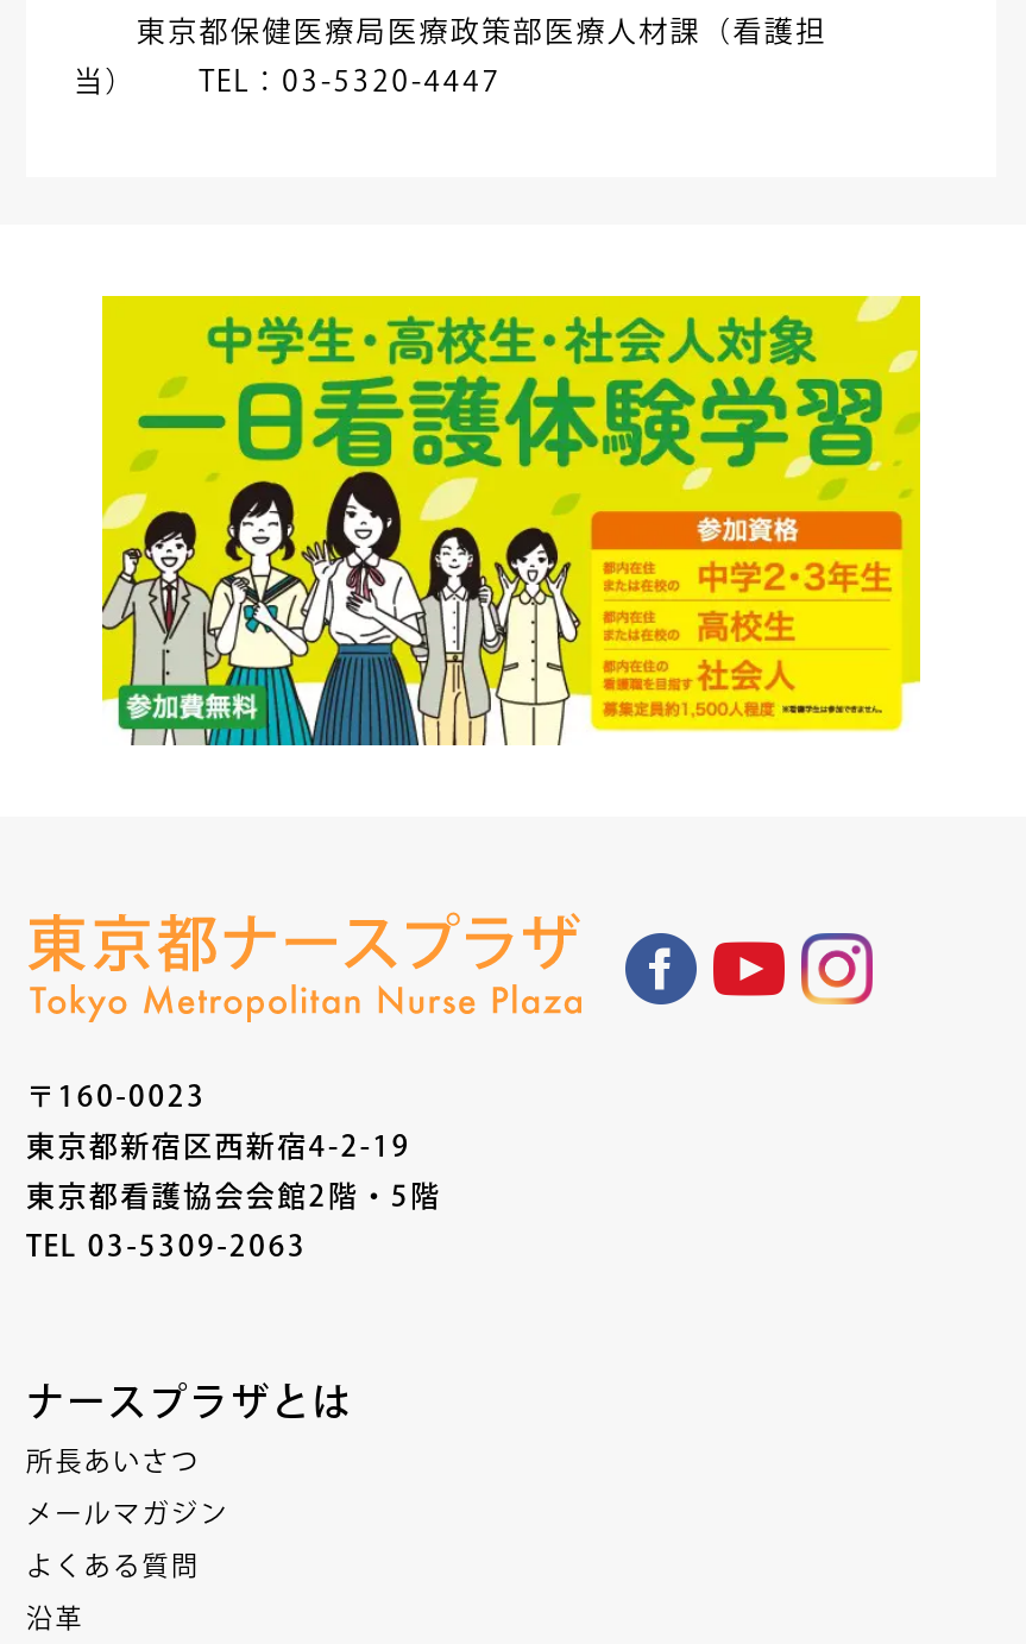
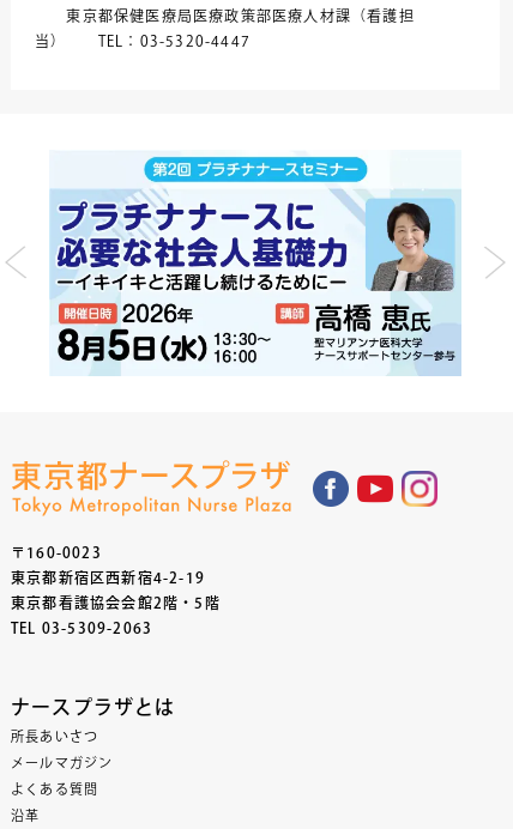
[100,294,923,748] [image] -> [49,150,461,376] [image]

